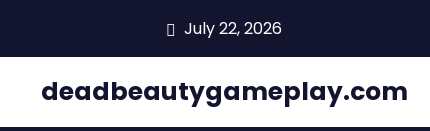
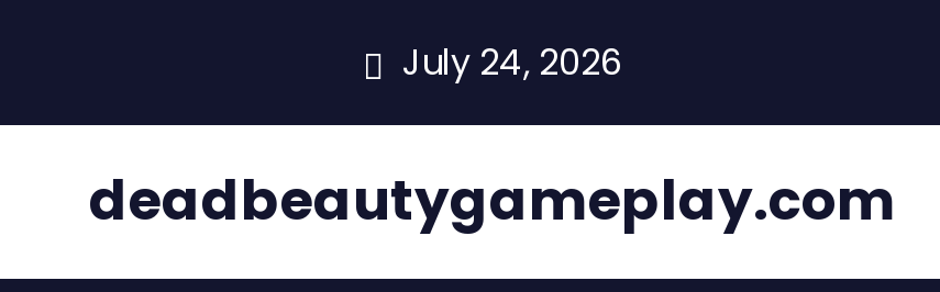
[184,17,282,40] July 22, 2026 -> [402,37,622,88] July 24, 2026

